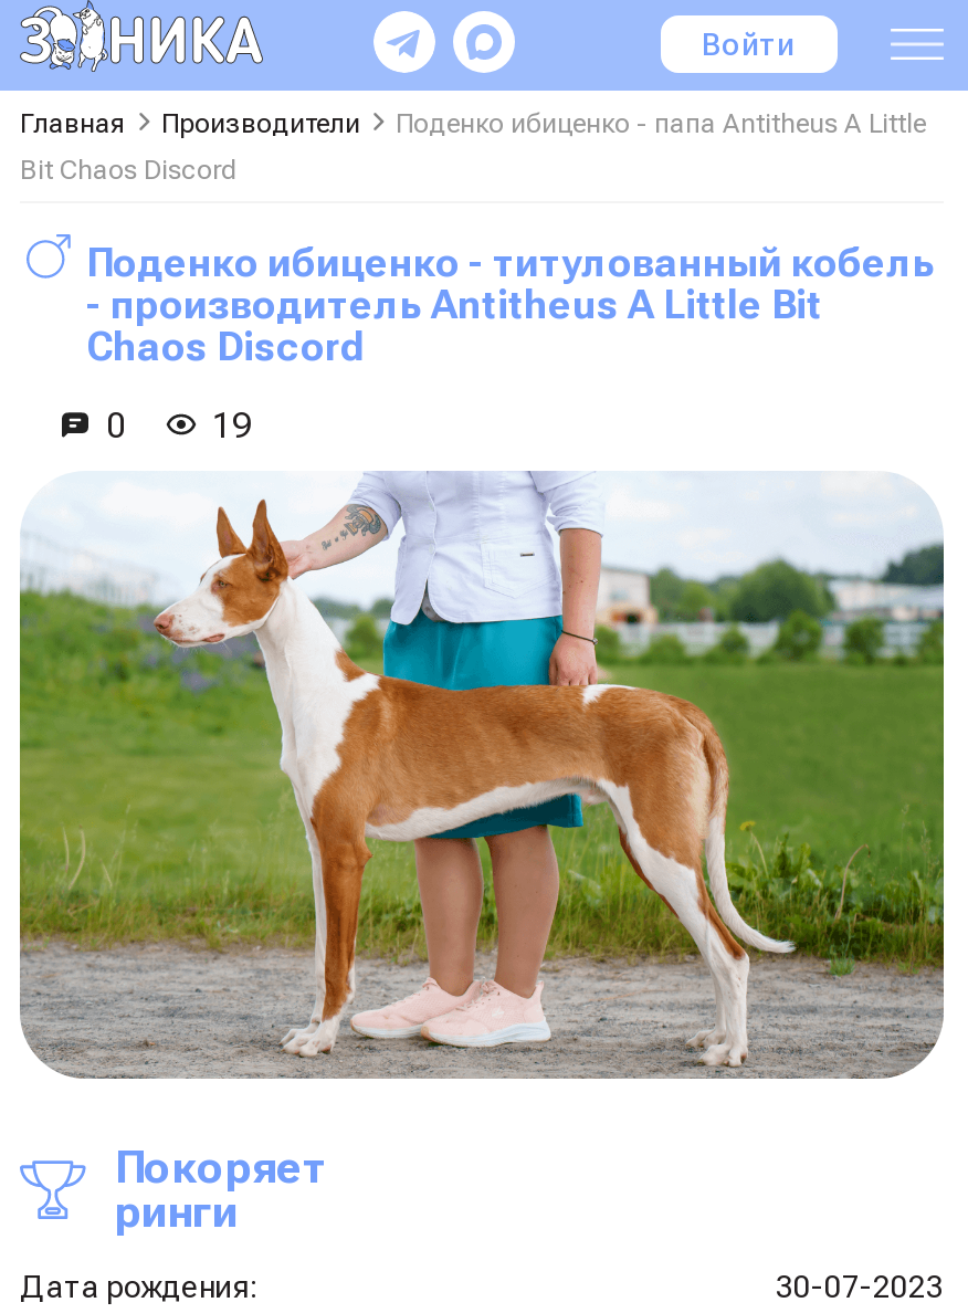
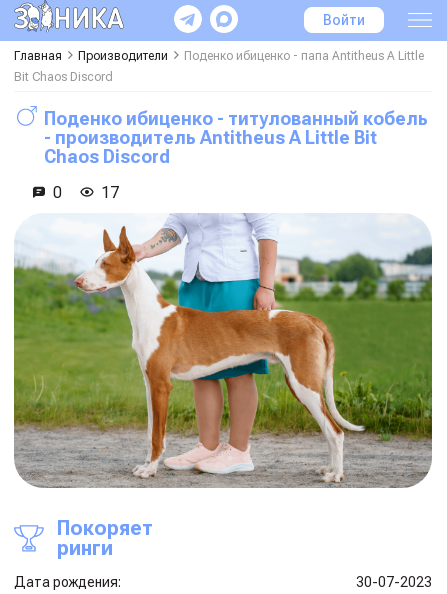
[212,404,252,446] 19 -> [101,183,119,202] 17

